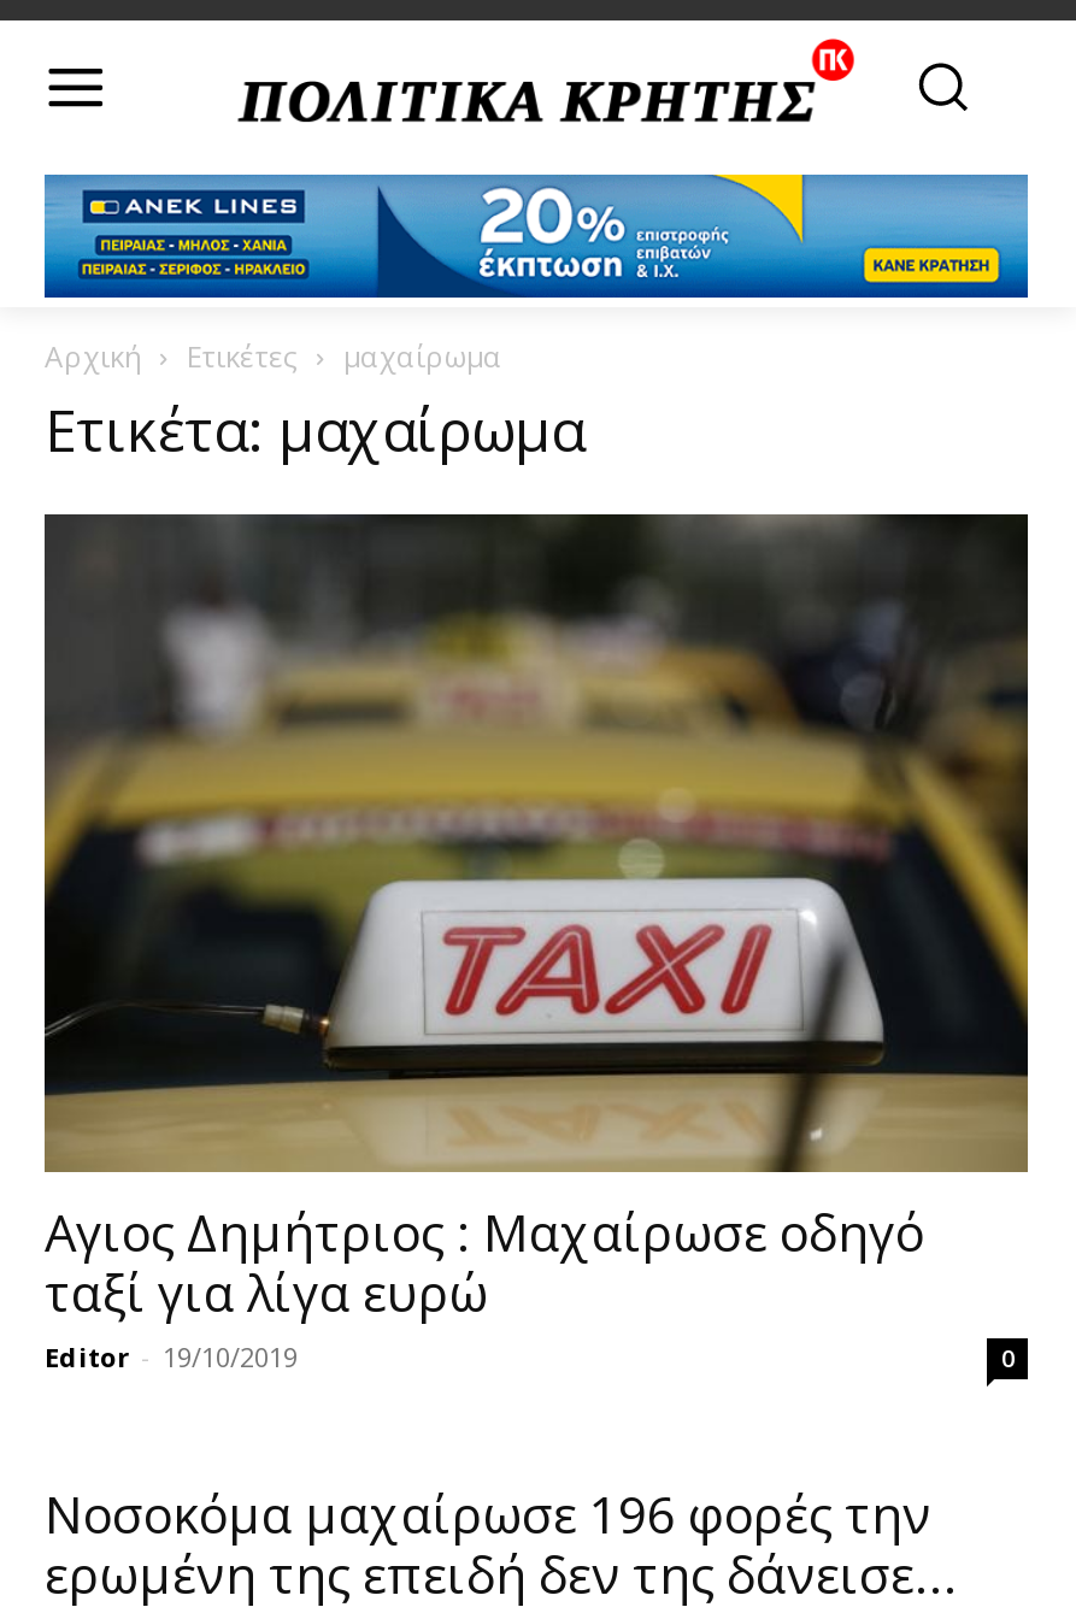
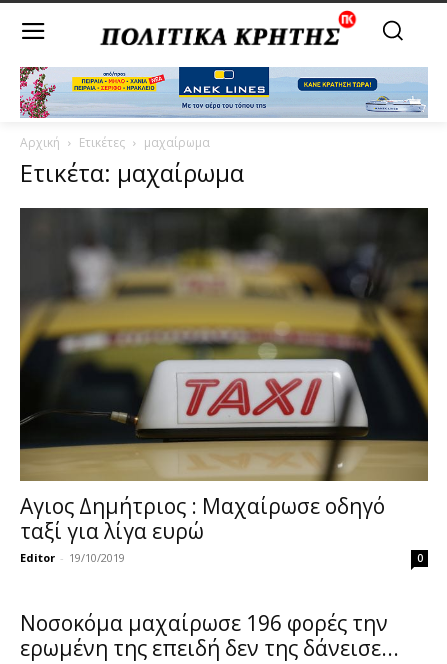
[42,172,1028,300] [image] -> [19,66,427,119] [image]

